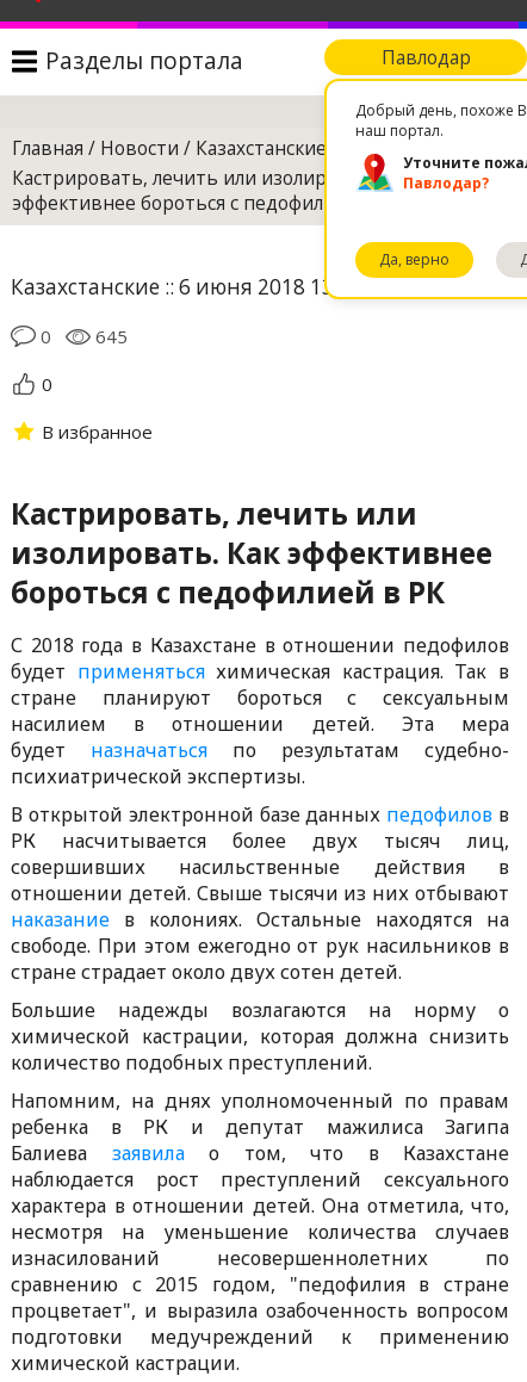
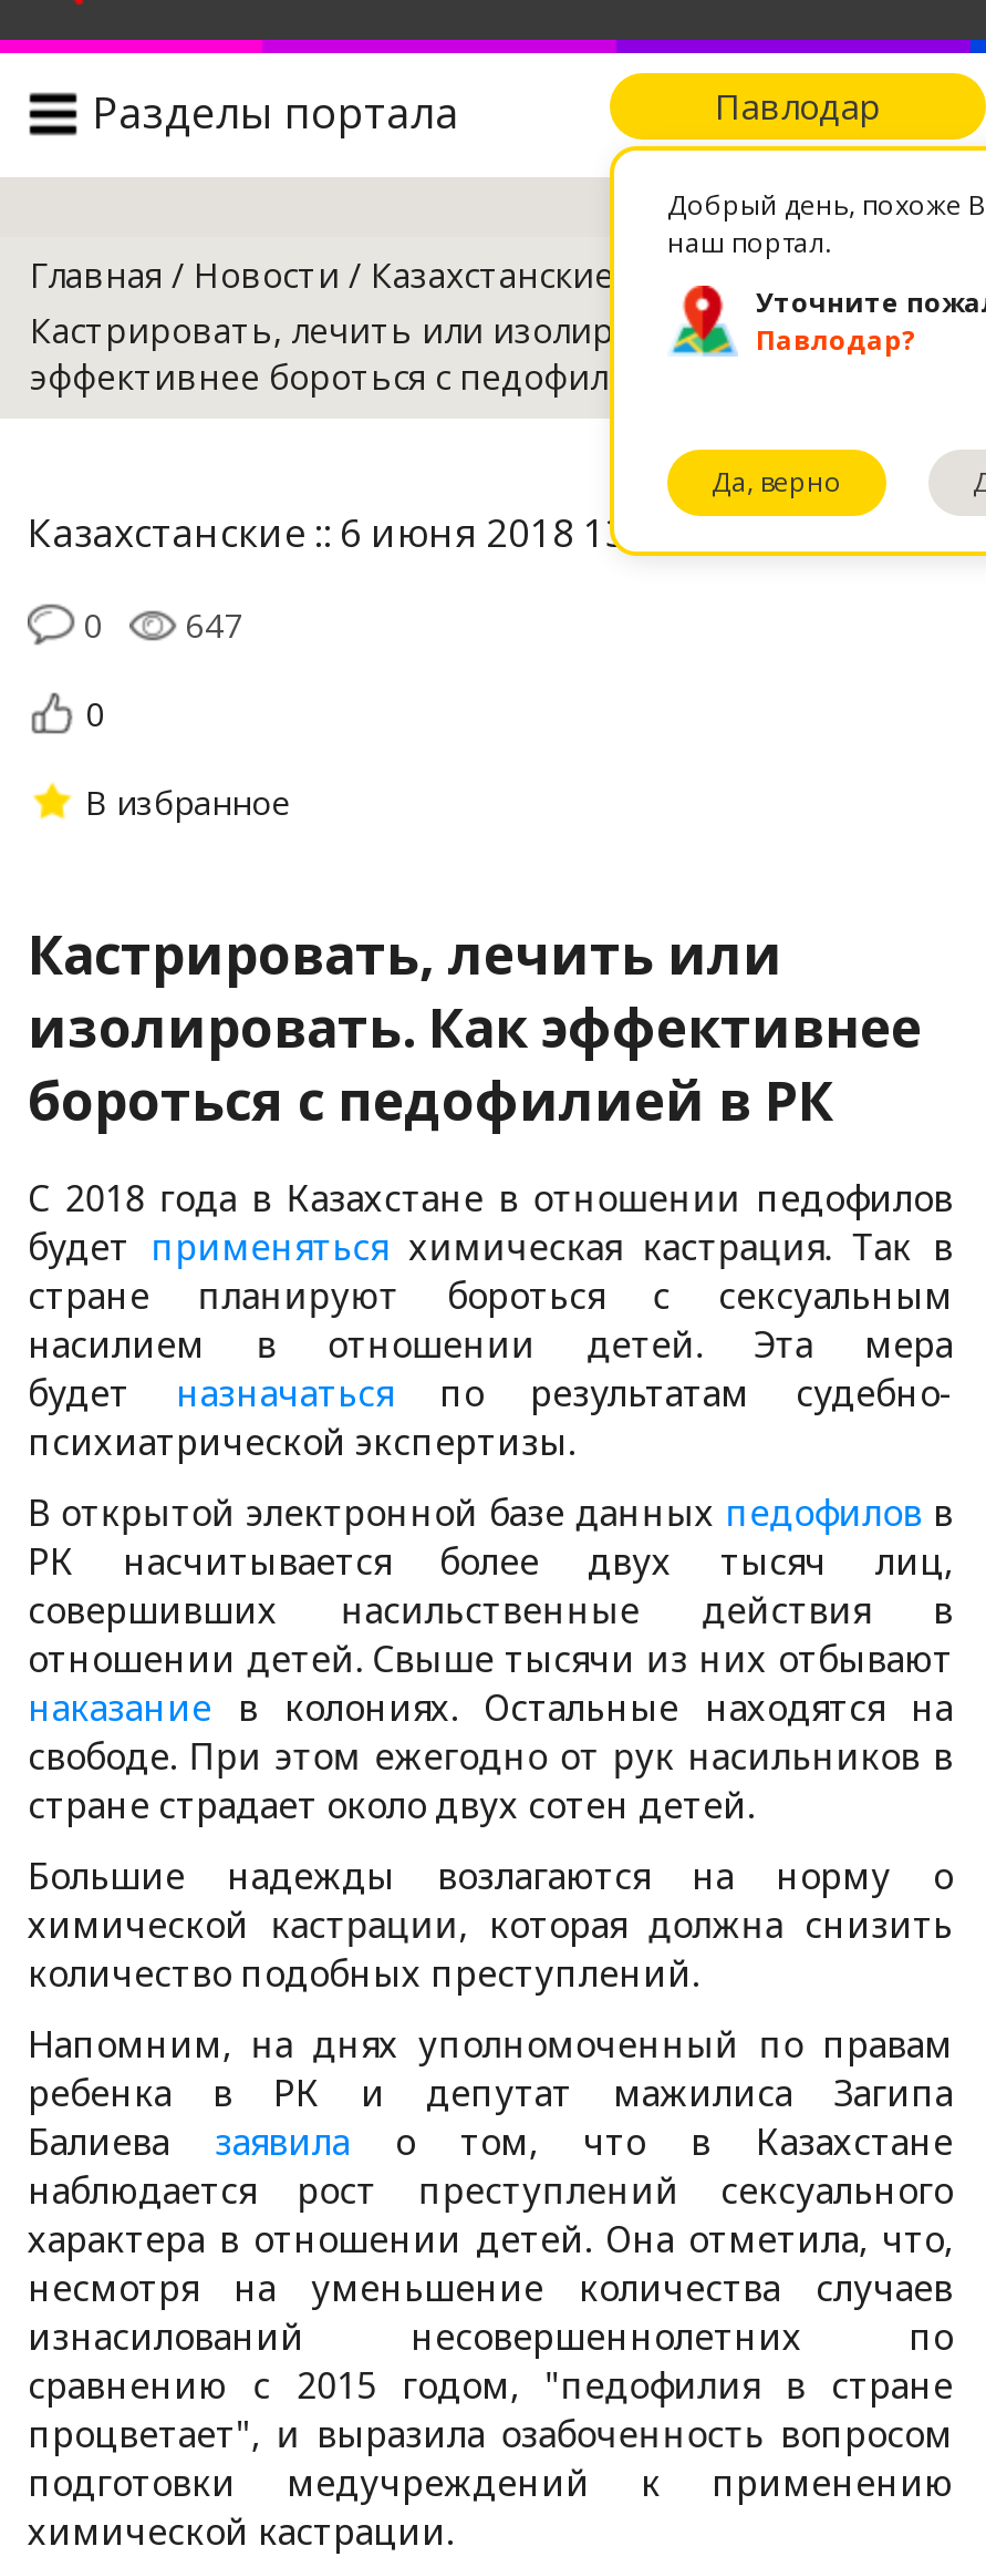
[41,324,128,348] 0 645 -> [83,602,245,647] 0 647

